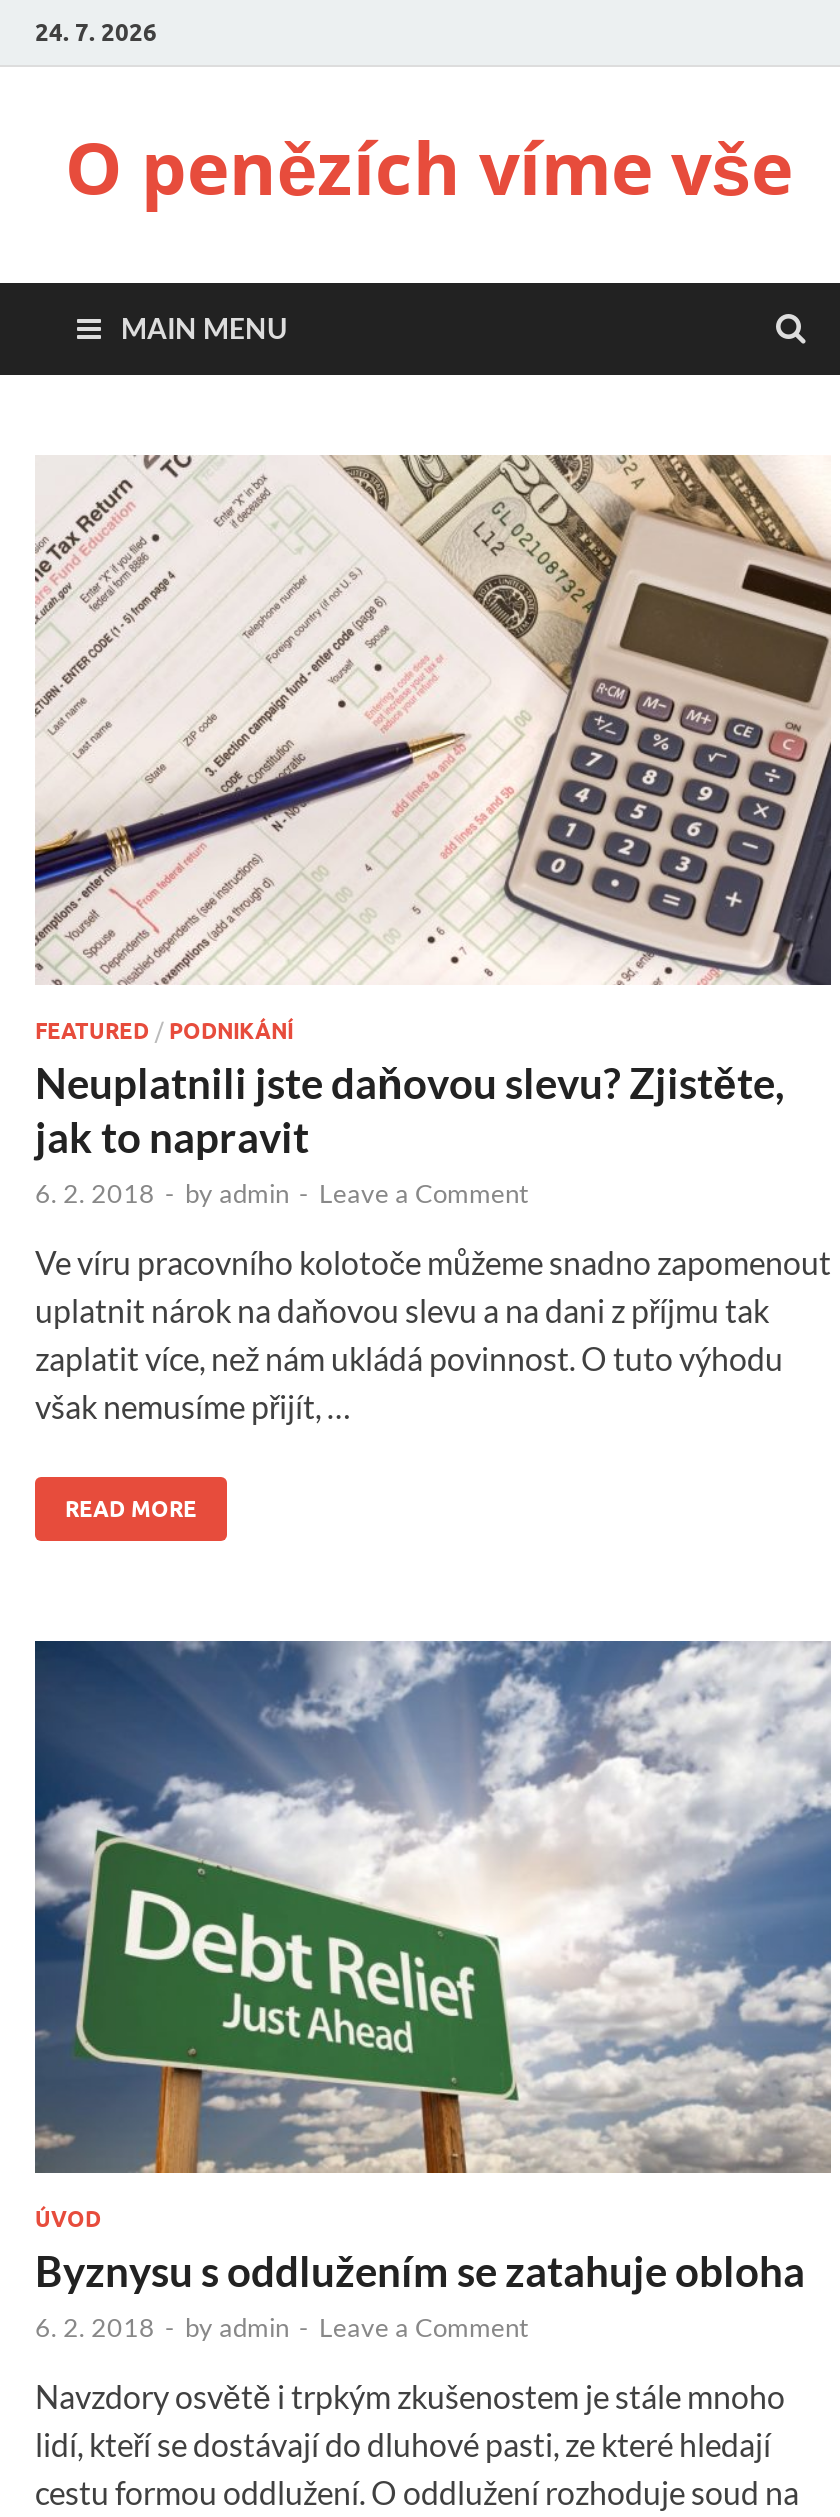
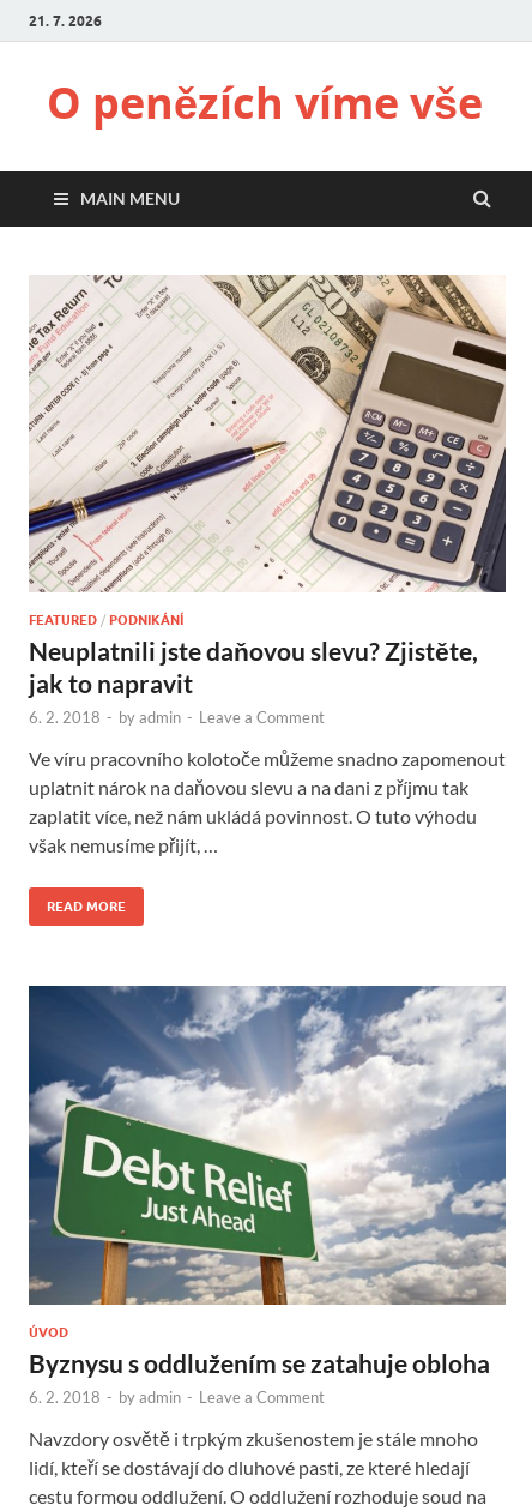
[35,16,157,46] 24. 7. 2026 -> [29,11,102,29] 21. 7. 2026

